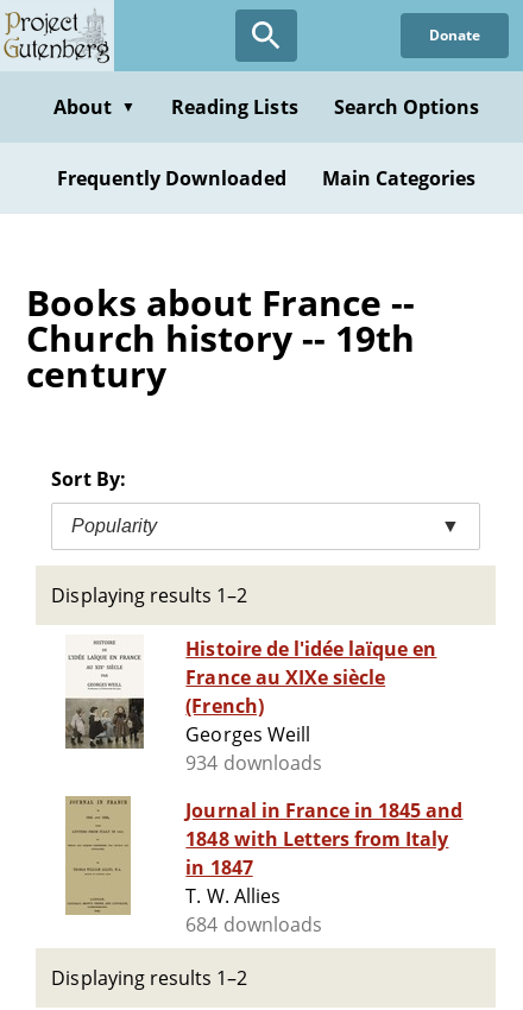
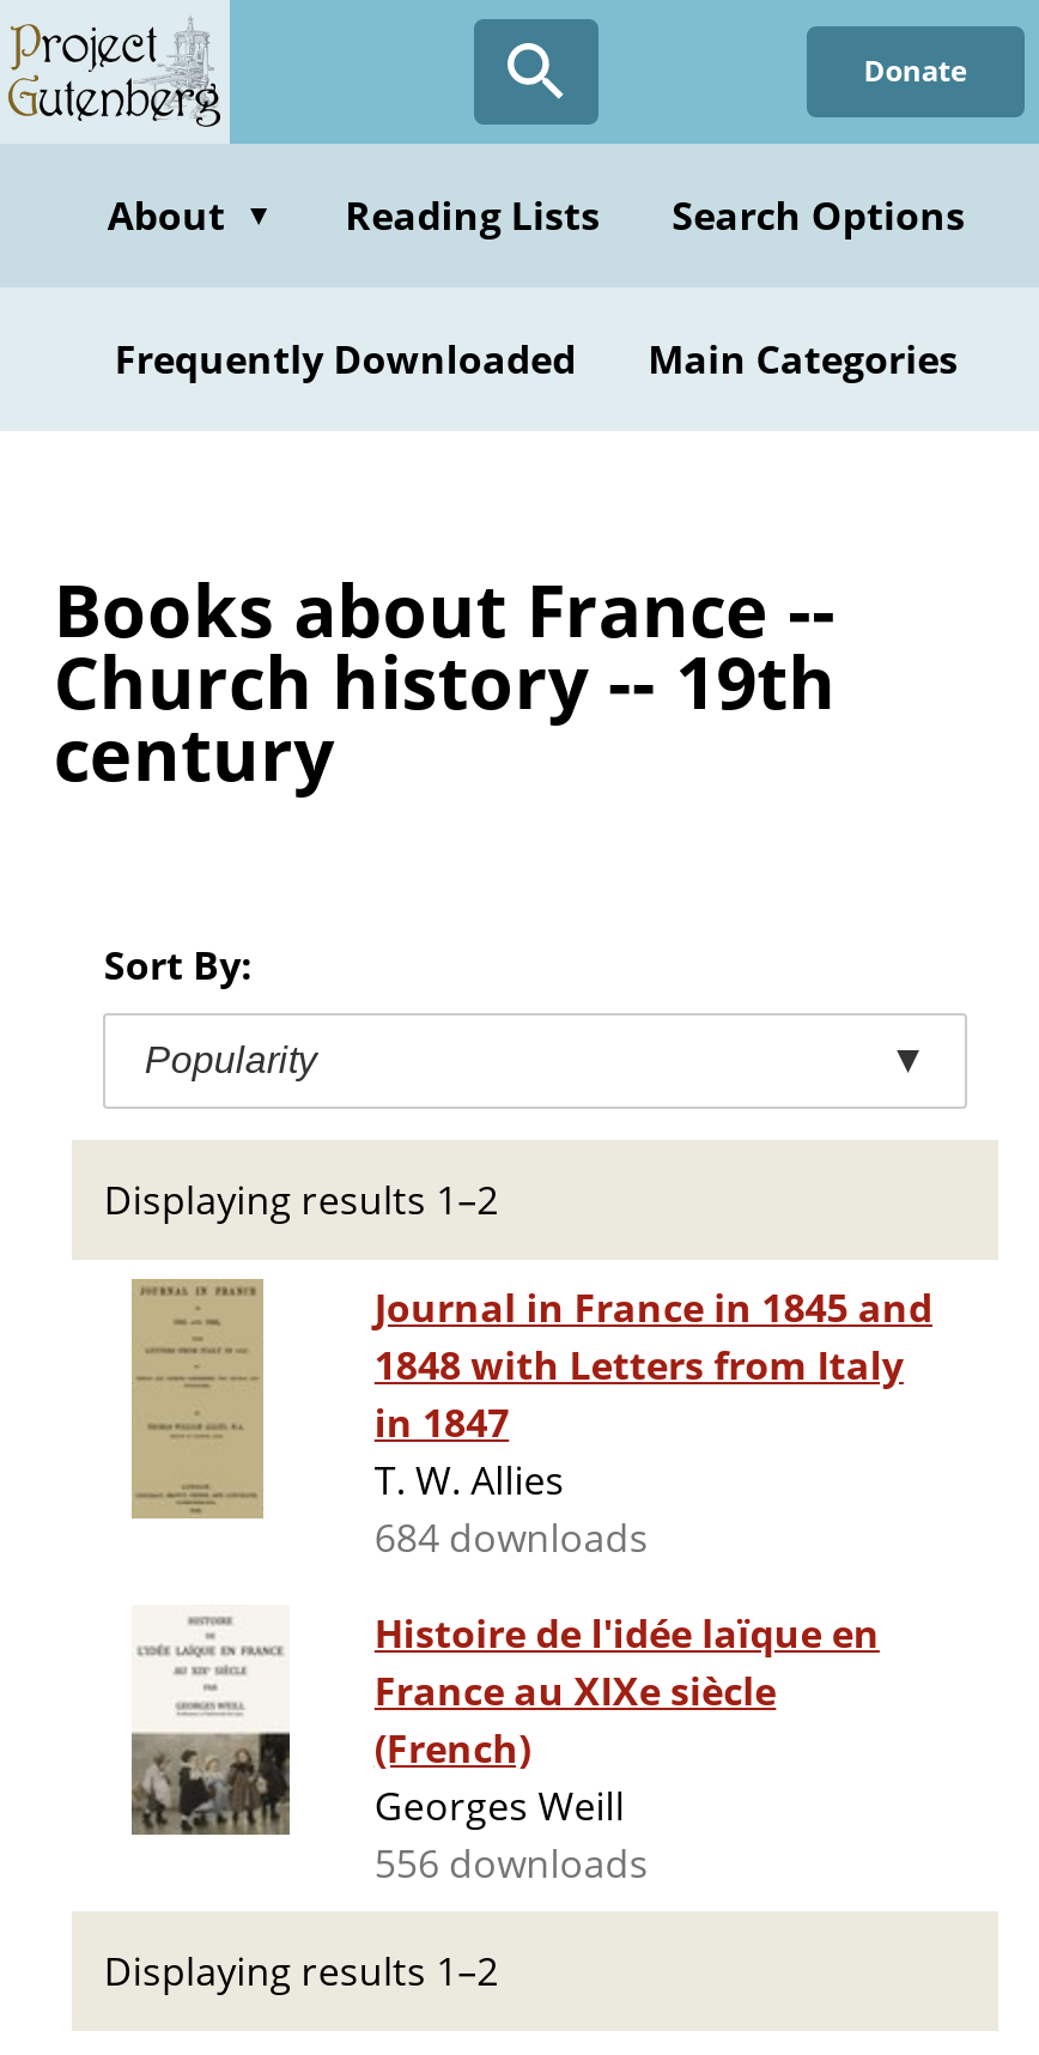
moved [64,636,437,753] -> [129,1608,880,1837]: [image] | Histoire de l'idée laïque en | France au XIXe siècle | (French) | Georges Weill
[186,750,322,776] 934 downloads -> none
moved [186,798,463,938] -> [374,1282,932,1564]: Journal in France in 1845 and | 1848 with Letters from Italy | in 1847 | T. W. Allies | 684 downloads
none -> [374,1838,649,1890] 556 downloads

